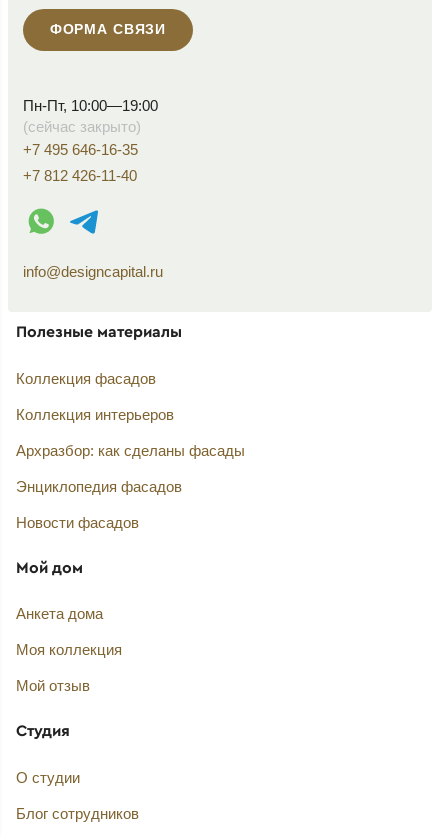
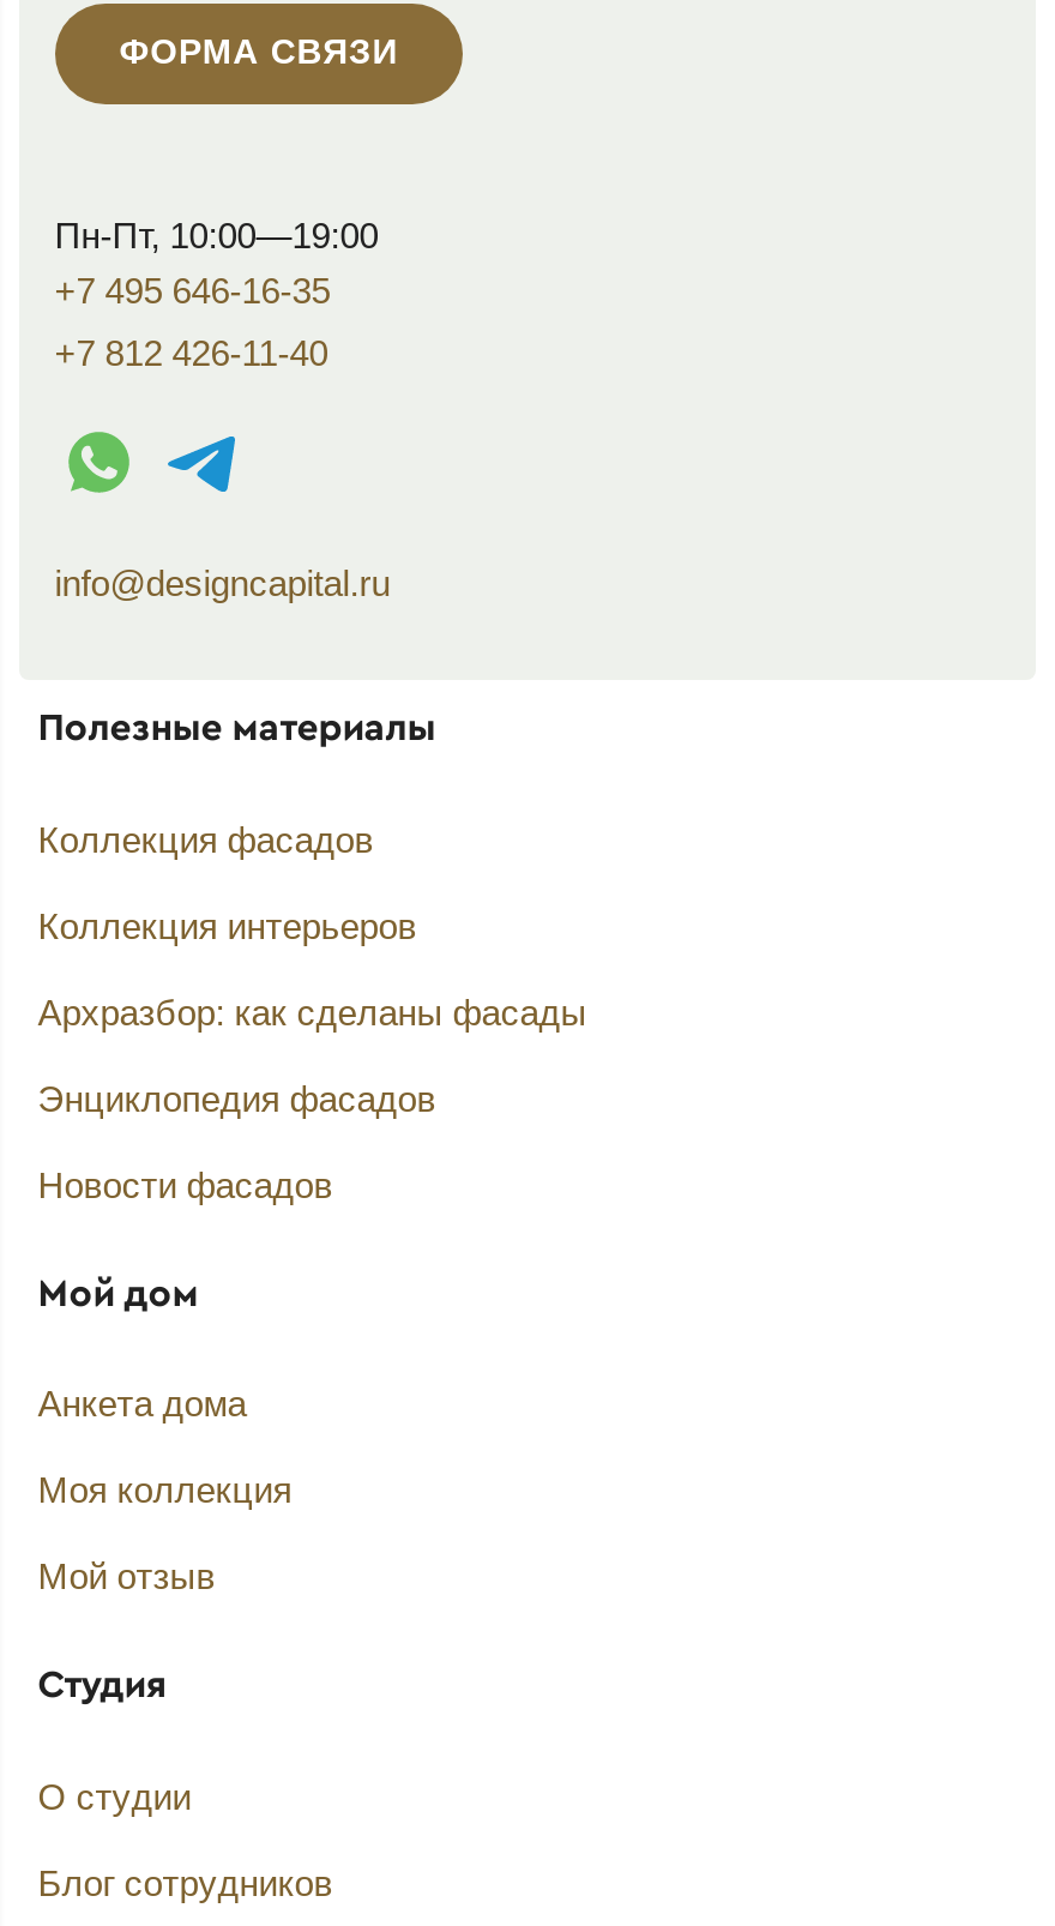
[23,118,141,135] (сейчас закрыто) -> none

